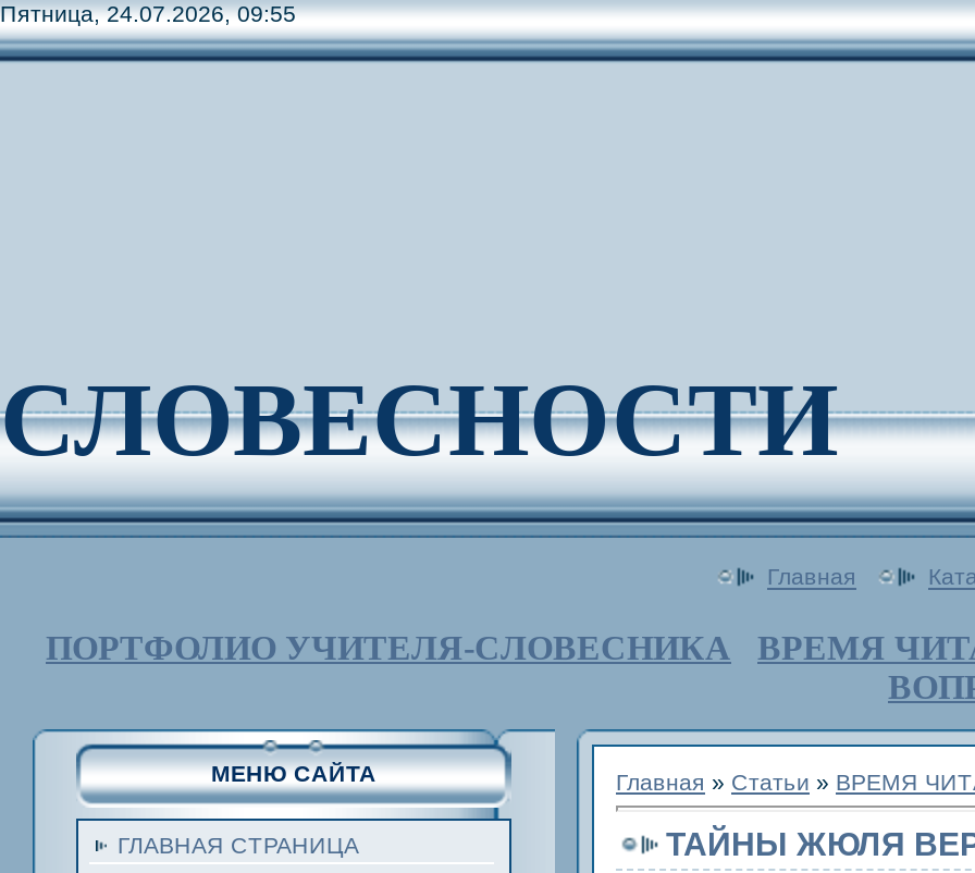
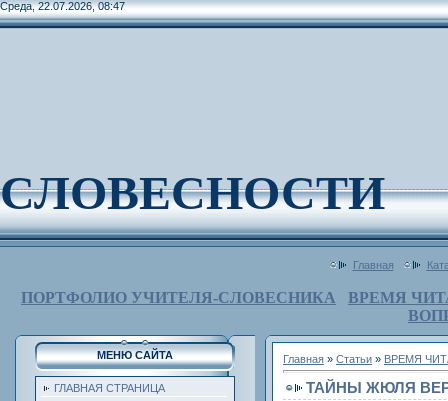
[0,0,296,26] Пятница, 24.07.2026, 09:55 -> [0,0,125,12] Среда, 22.07.2026, 08:47

